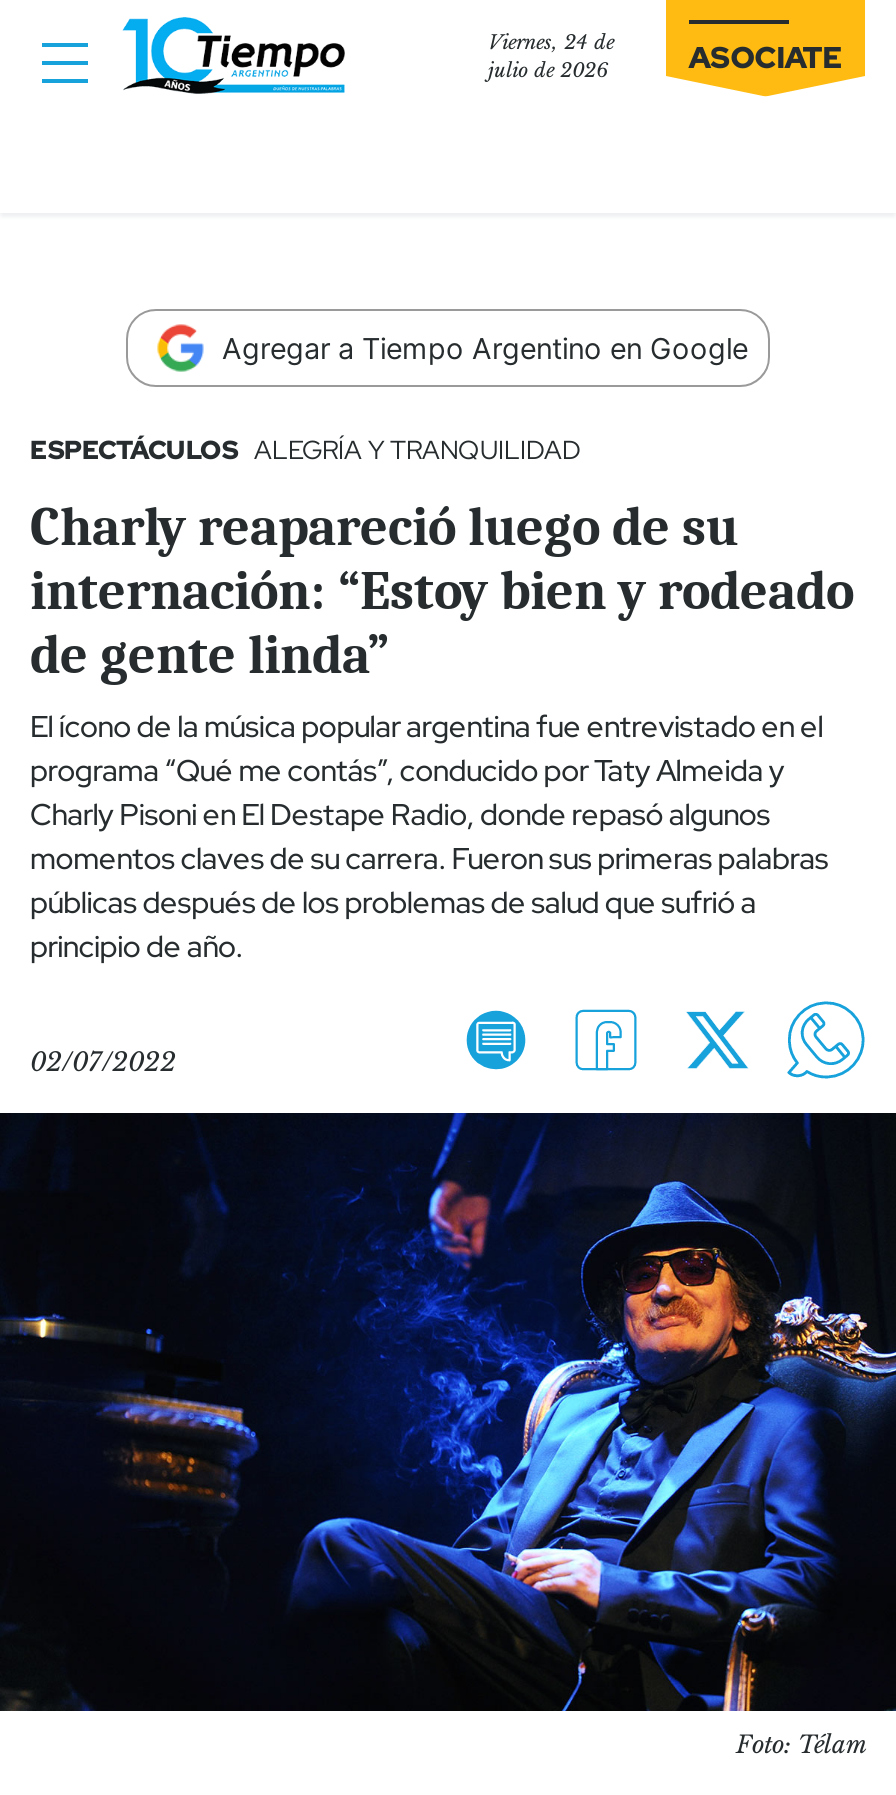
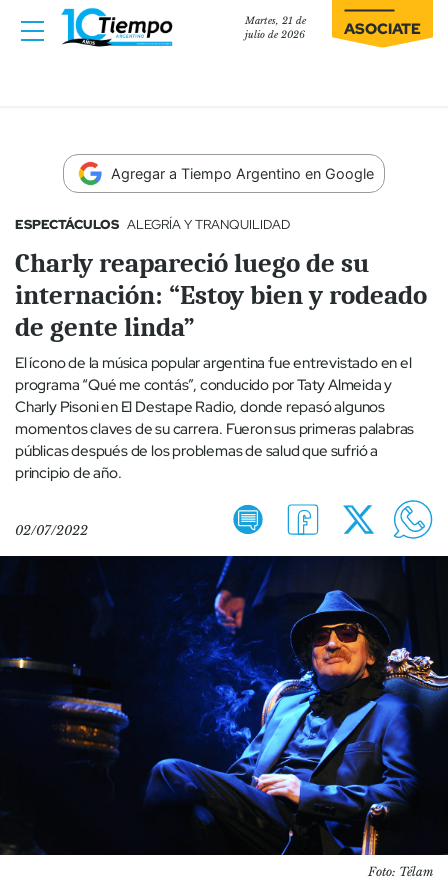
[488,31,614,55] Viernes, 24 de -> [245,15,306,27] Martes, 21 de

